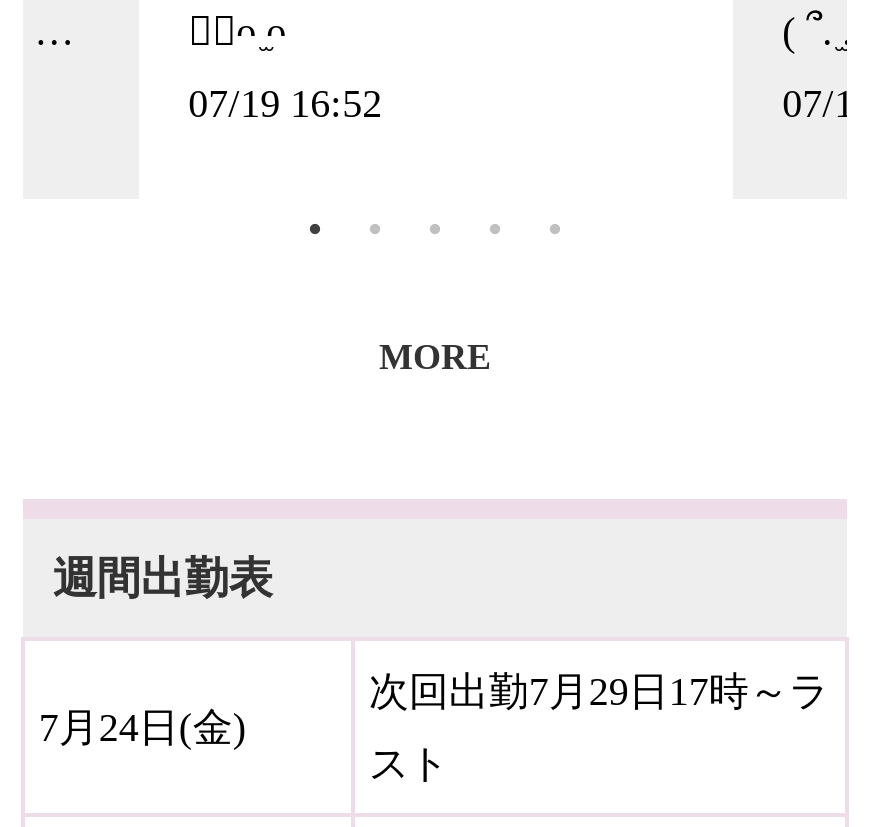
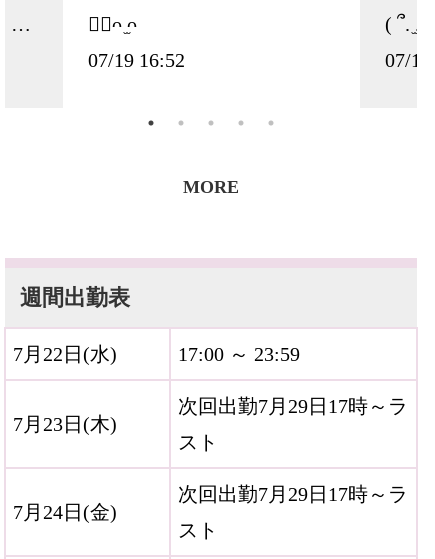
none -> [13,343,300,435] 7月22日(水) | 17:00 ～ 23:59 | 7月23日(木)
none -> [178,395,408,453] 次回出勤7月29日17時～ラ | スト

